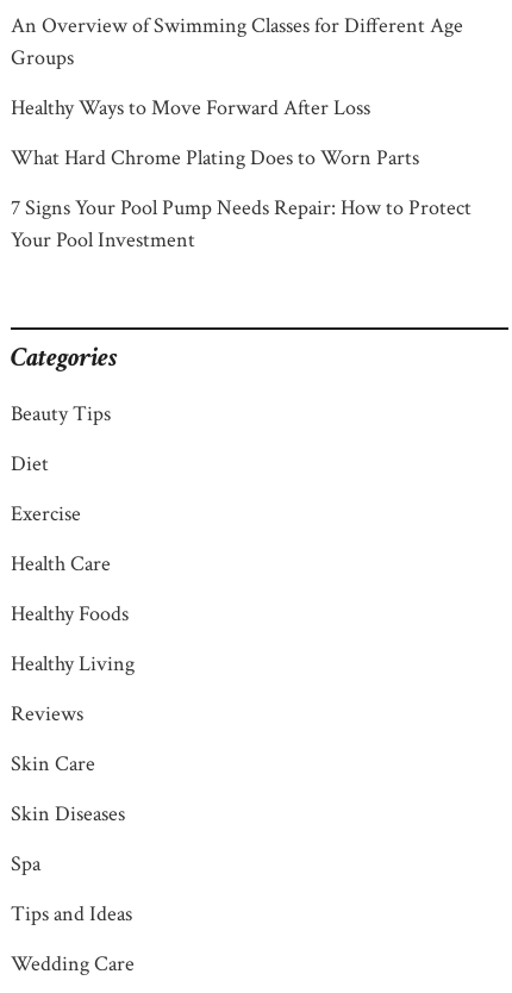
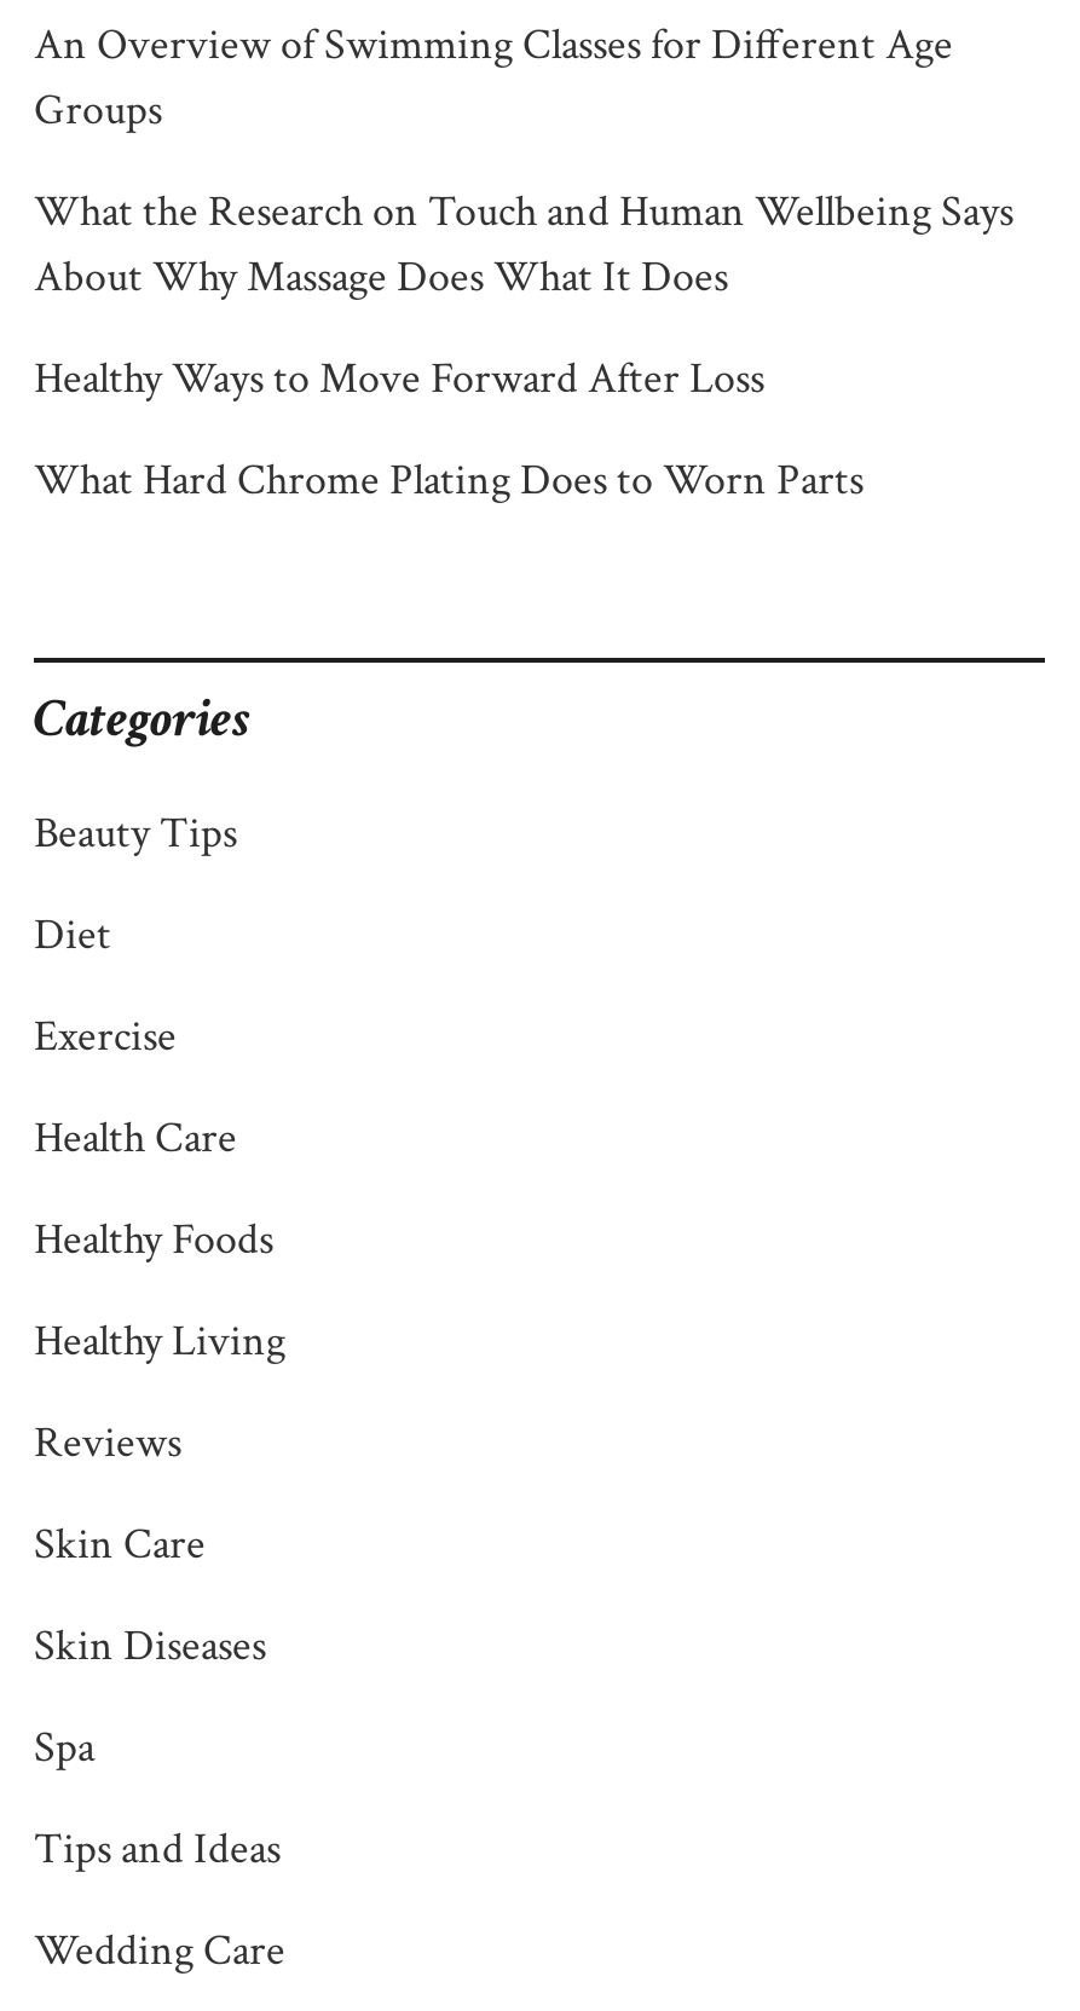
none -> [34,185,1013,306] What the Research on Touch and Human Wellbeing Says | About Why Massage Does What It Does
moved [11,95,419,172] -> [34,352,864,509]: Healthy Ways to Move Forward After Loss | What Hard Chrome Plating Does to Worn Parts
[11,195,472,254] 7 Signs Your Pool Pump Needs Repair: How to Protect | Your Pool Investment -> none

